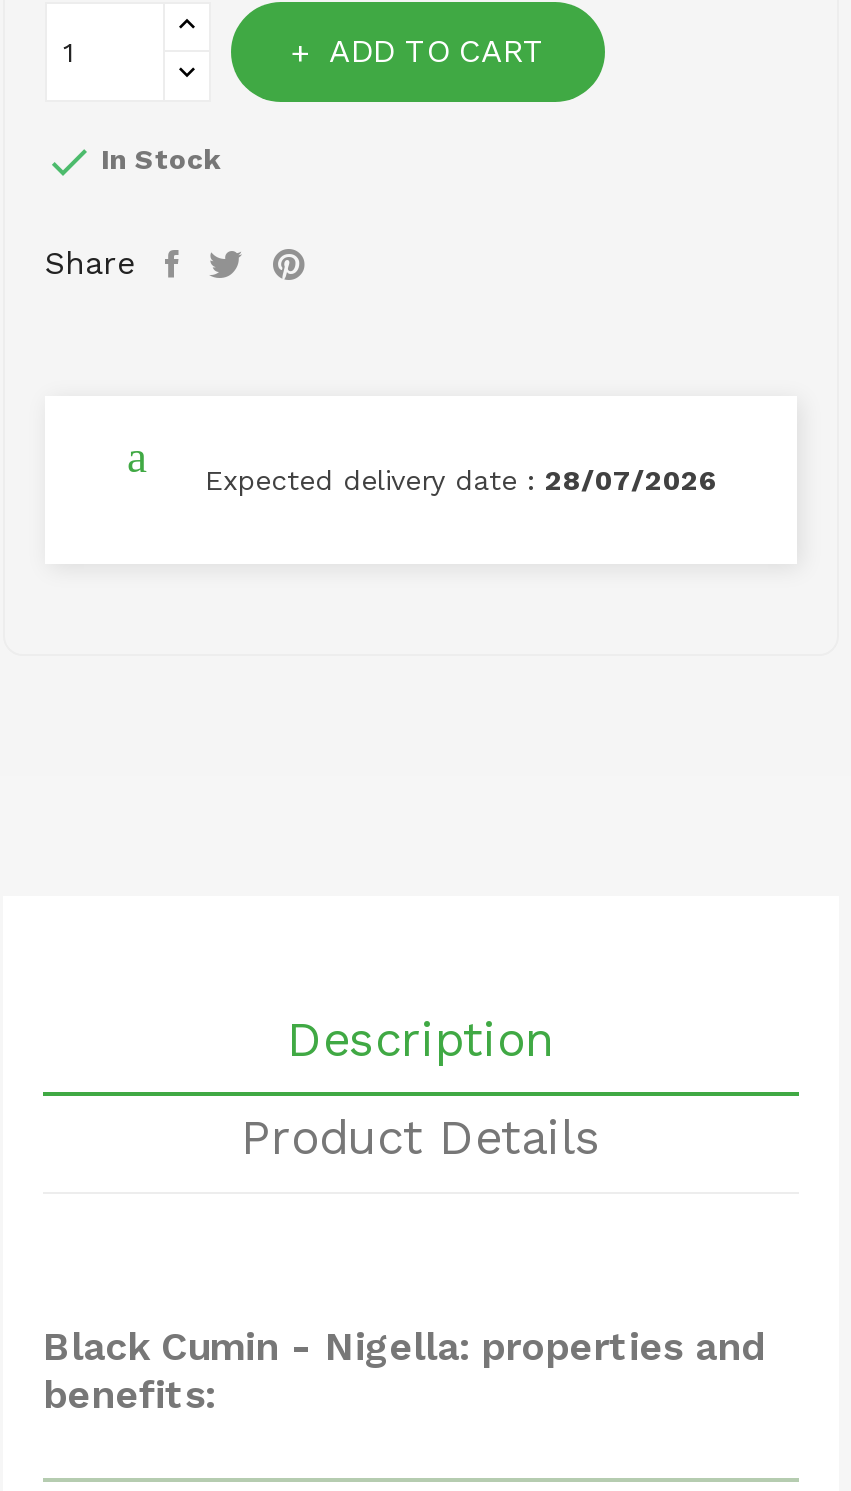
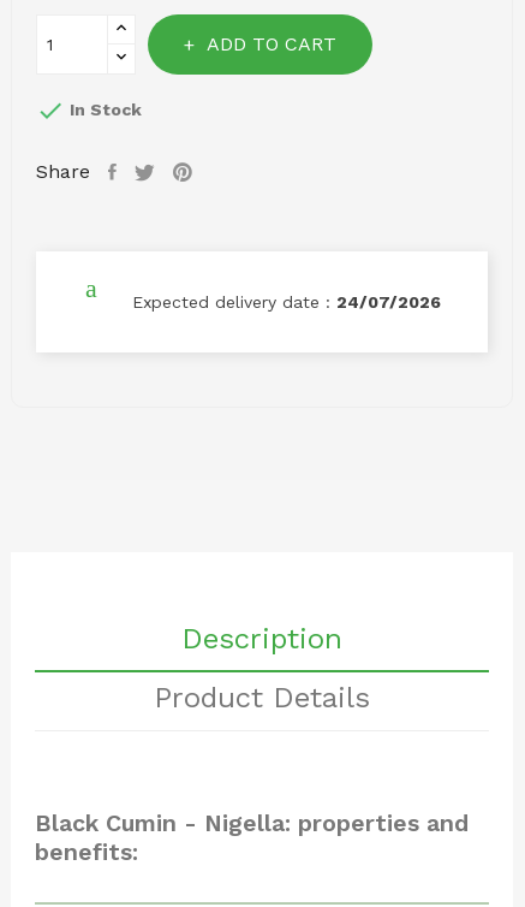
[205,463,717,495] Expected delivery date : 28/07/2026 -> [132,292,441,311] Expected delivery date : 24/07/2026

